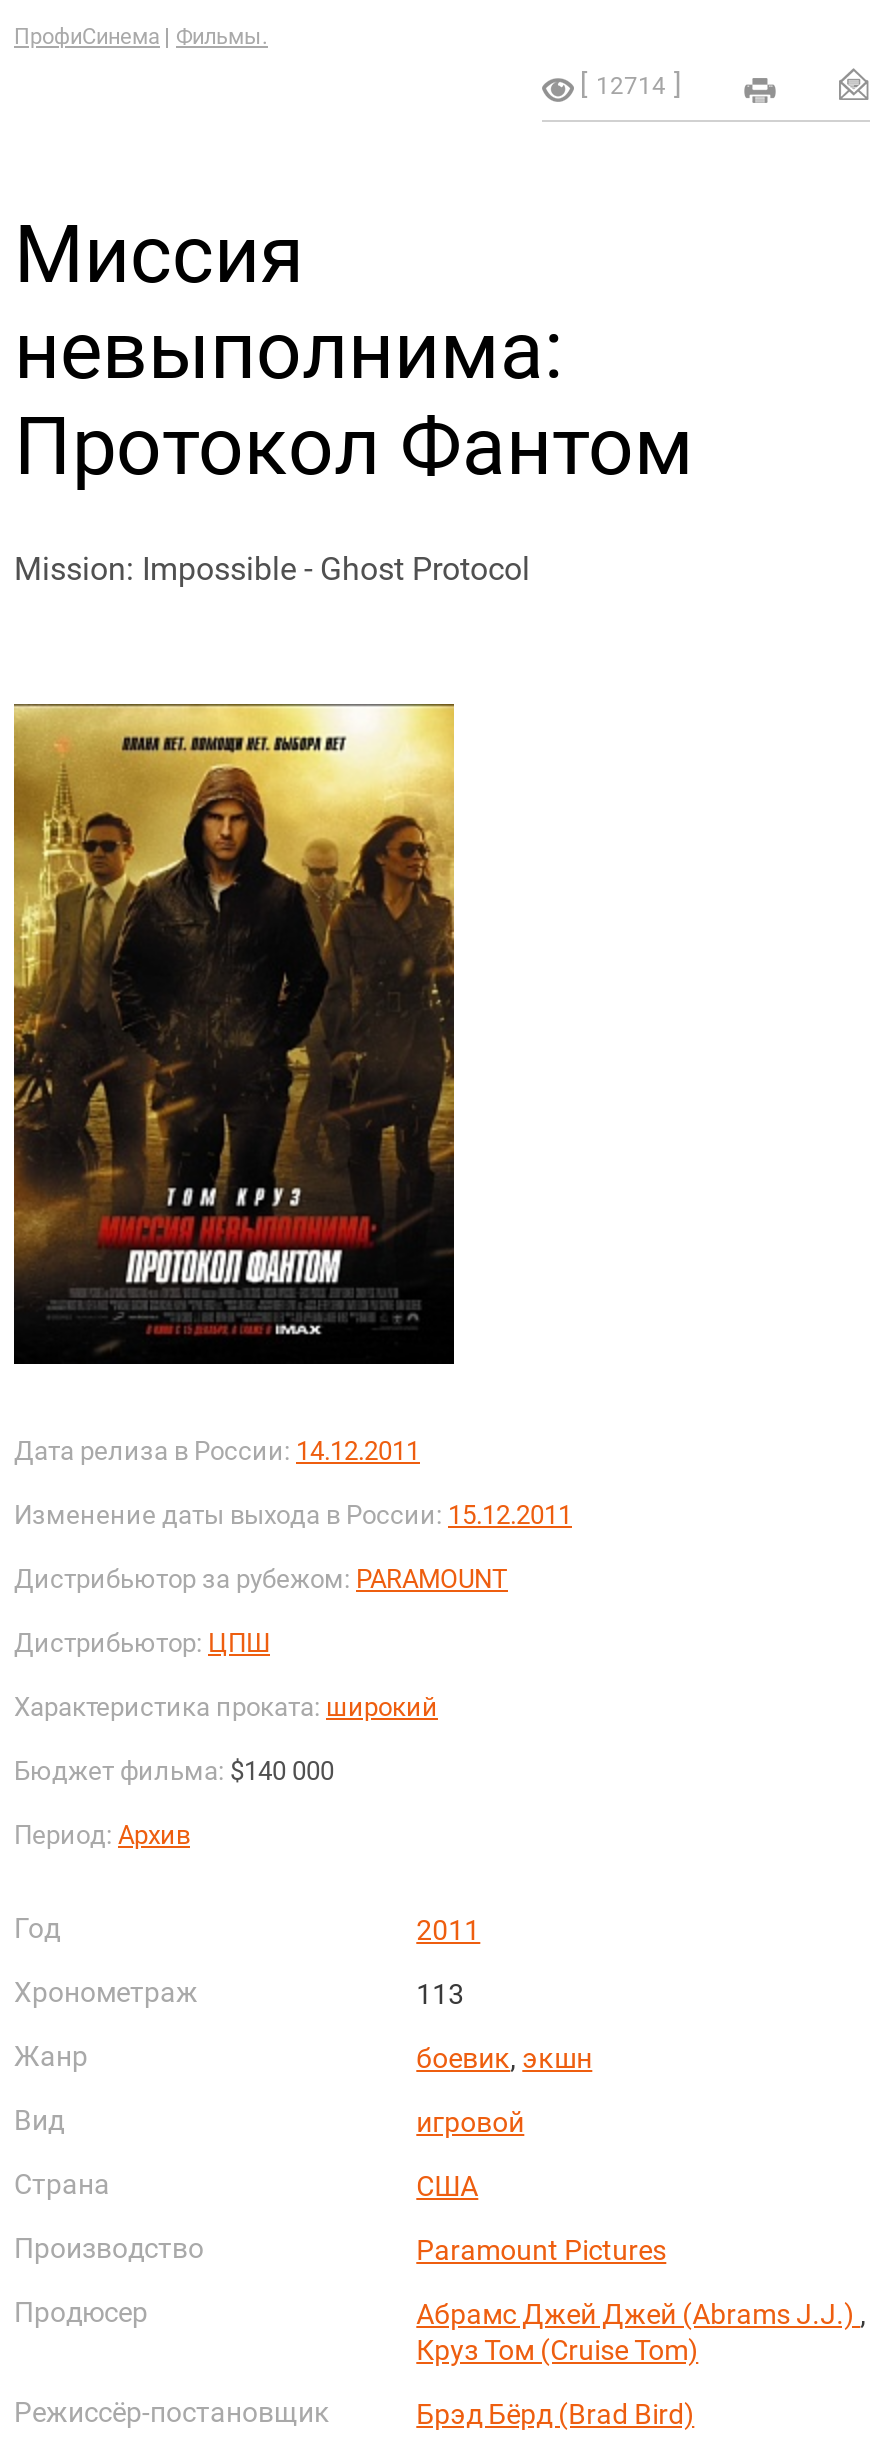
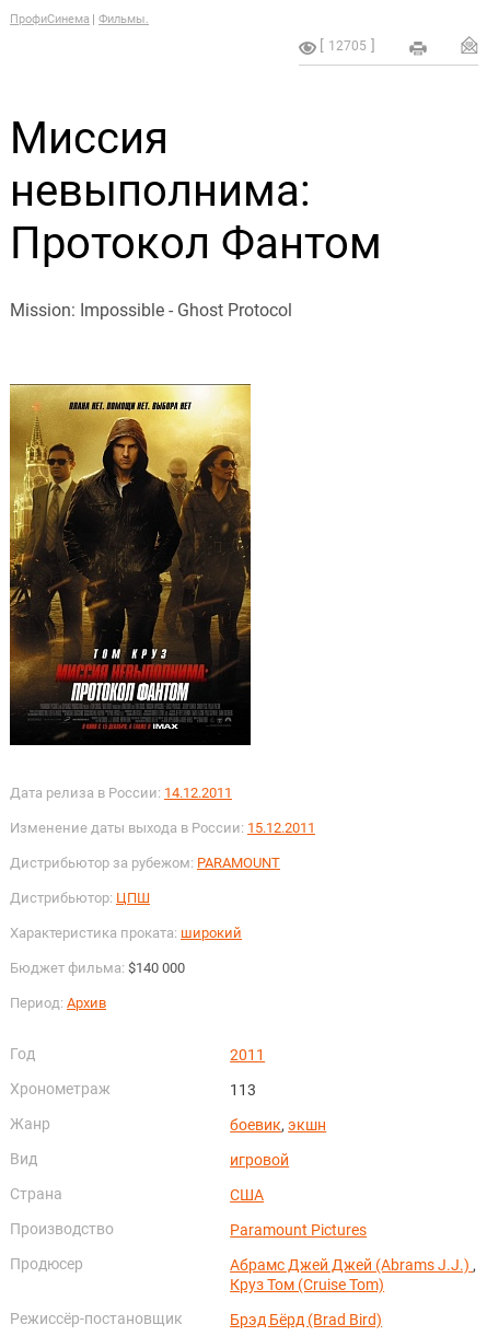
[596,72,666,100] 12714 -> [328,38,367,54] 12705

